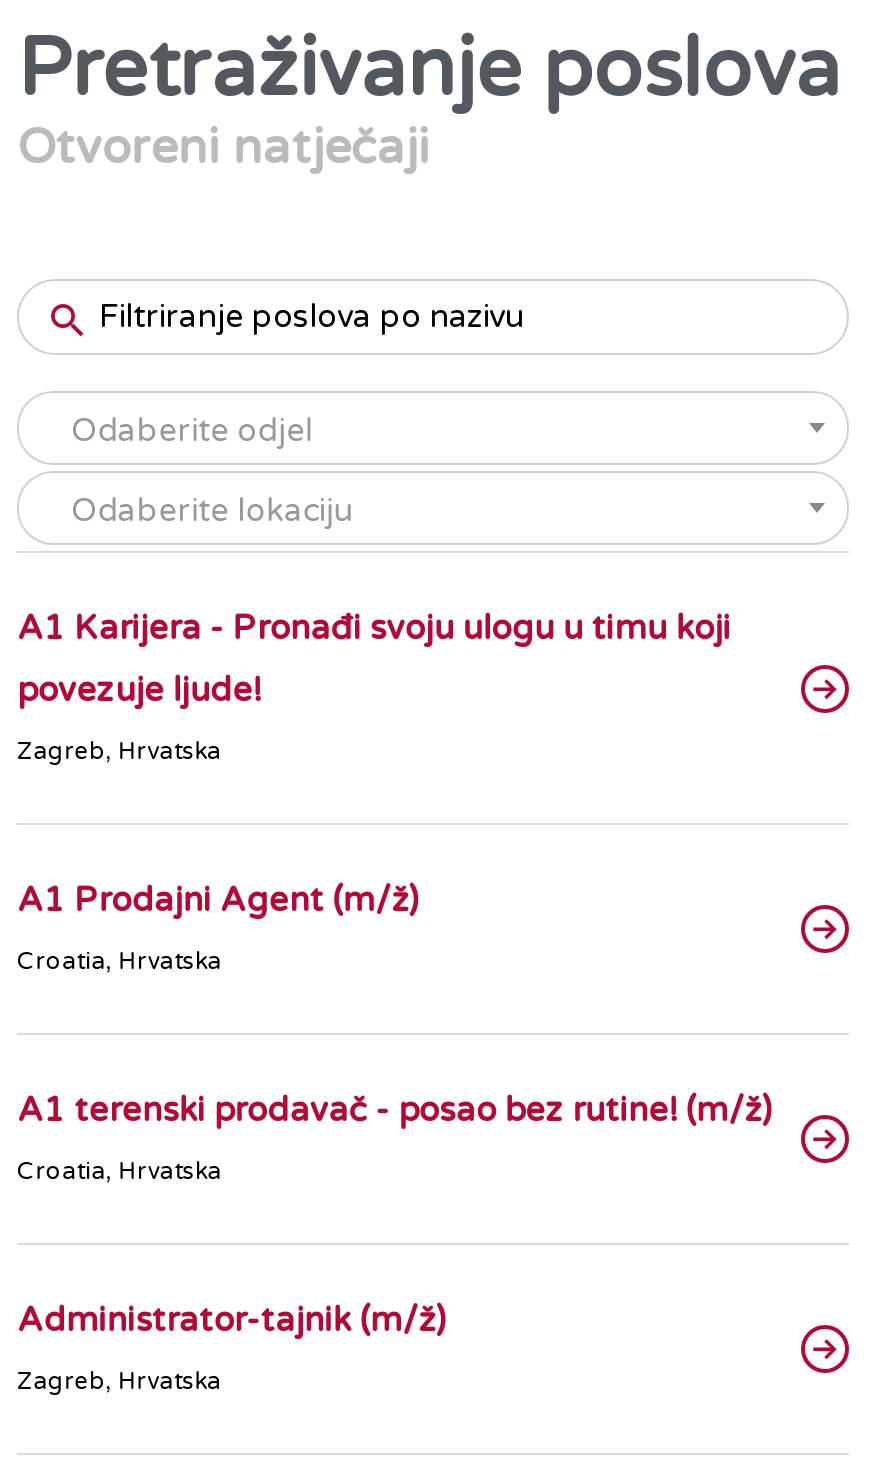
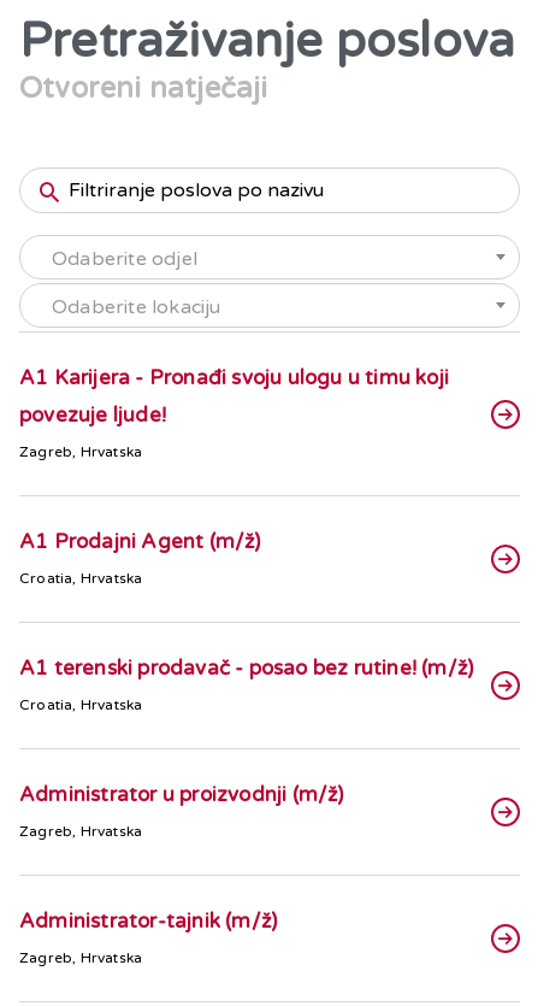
none -> [19,782,344,840] Administrator u proizvodnji (m/ž) | Zagreb, Hrvatska

